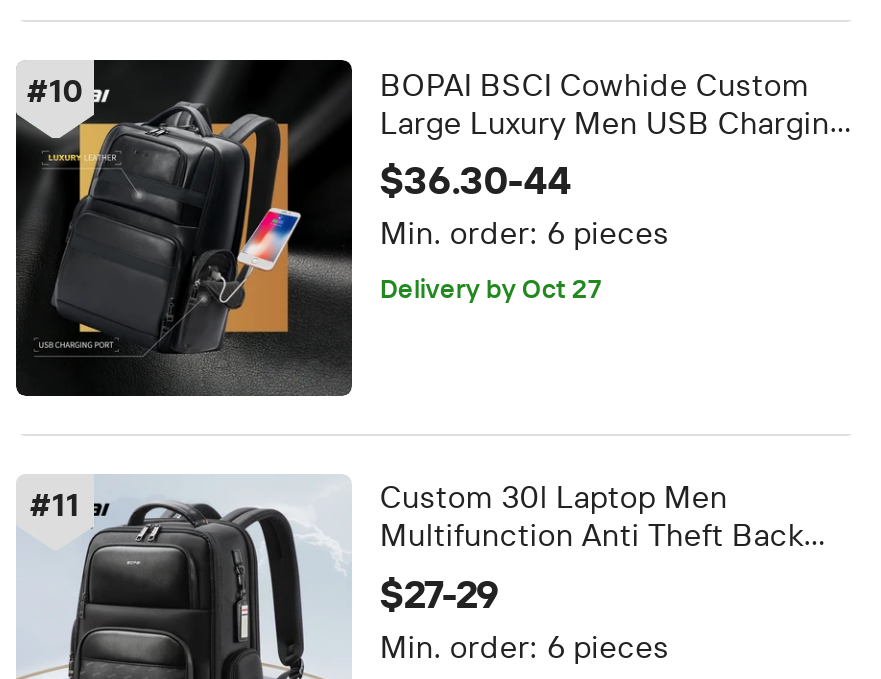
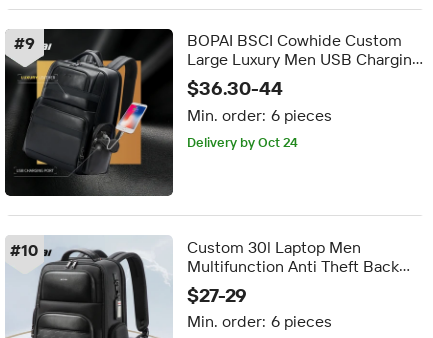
[27,72,83,110] #10 -> [14,34,35,53] #9
[380,272,602,304] Delivery by Oct 27 -> [187,134,298,150] Delivery by Oct 24
[30,485,80,523] #11 -> [10,241,38,260] #10

